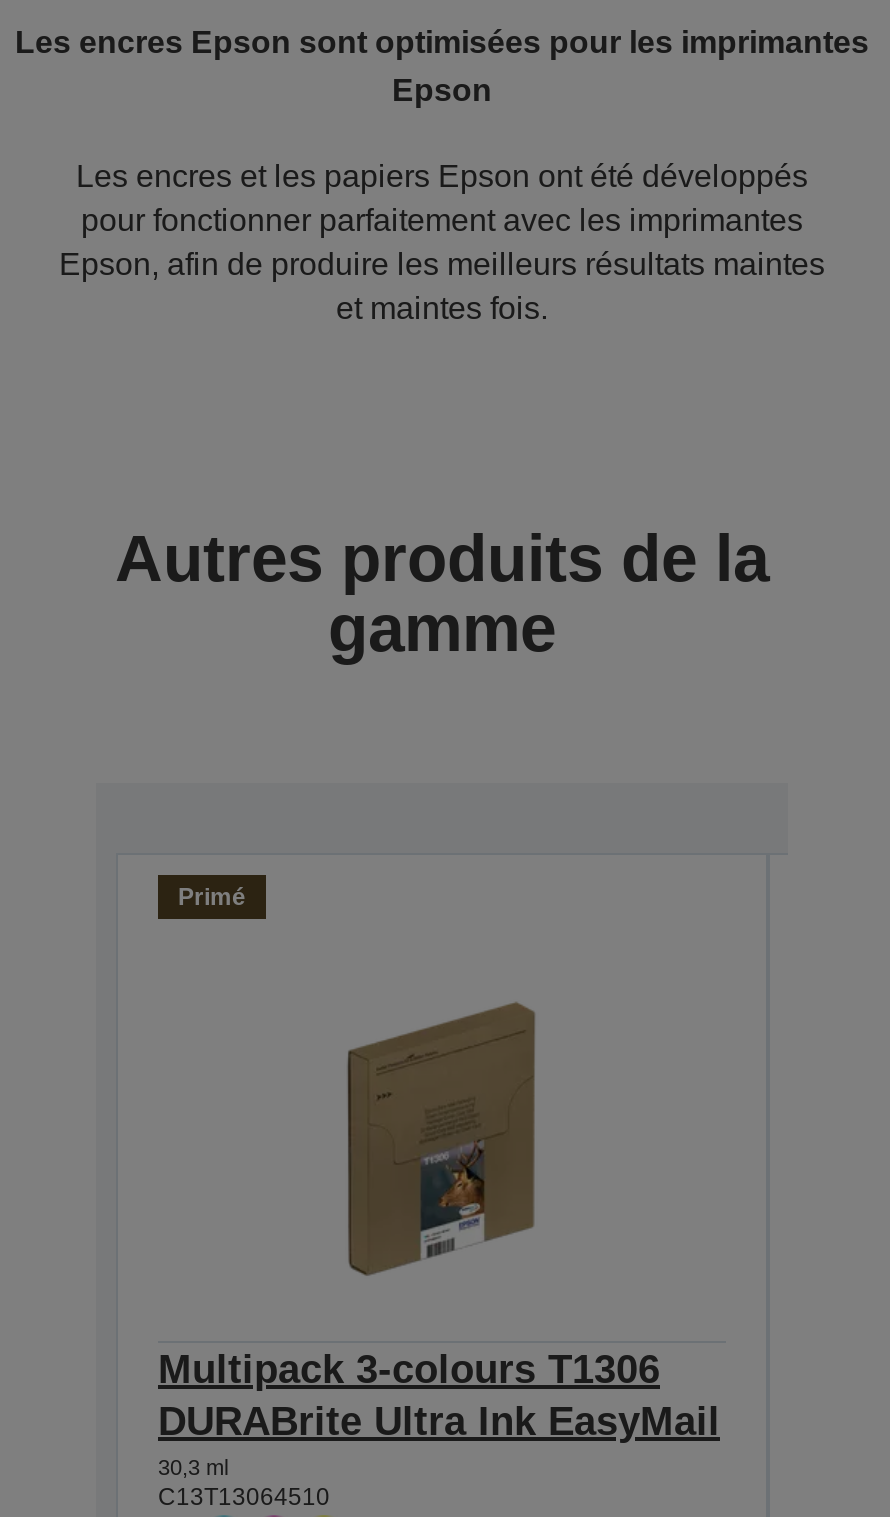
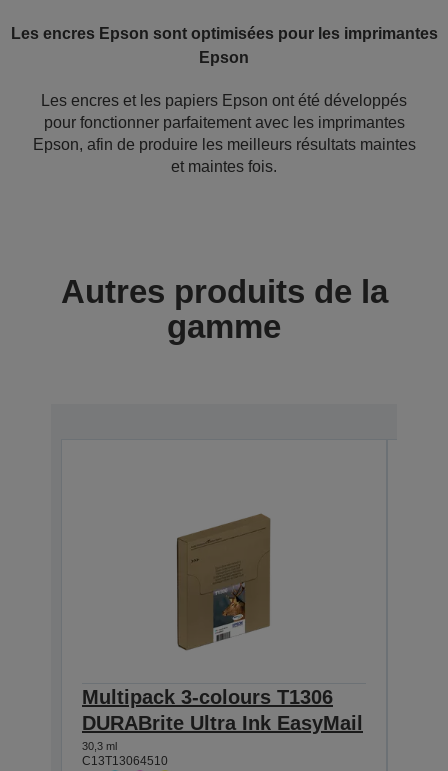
[178,883,246,911] Primé -> none

